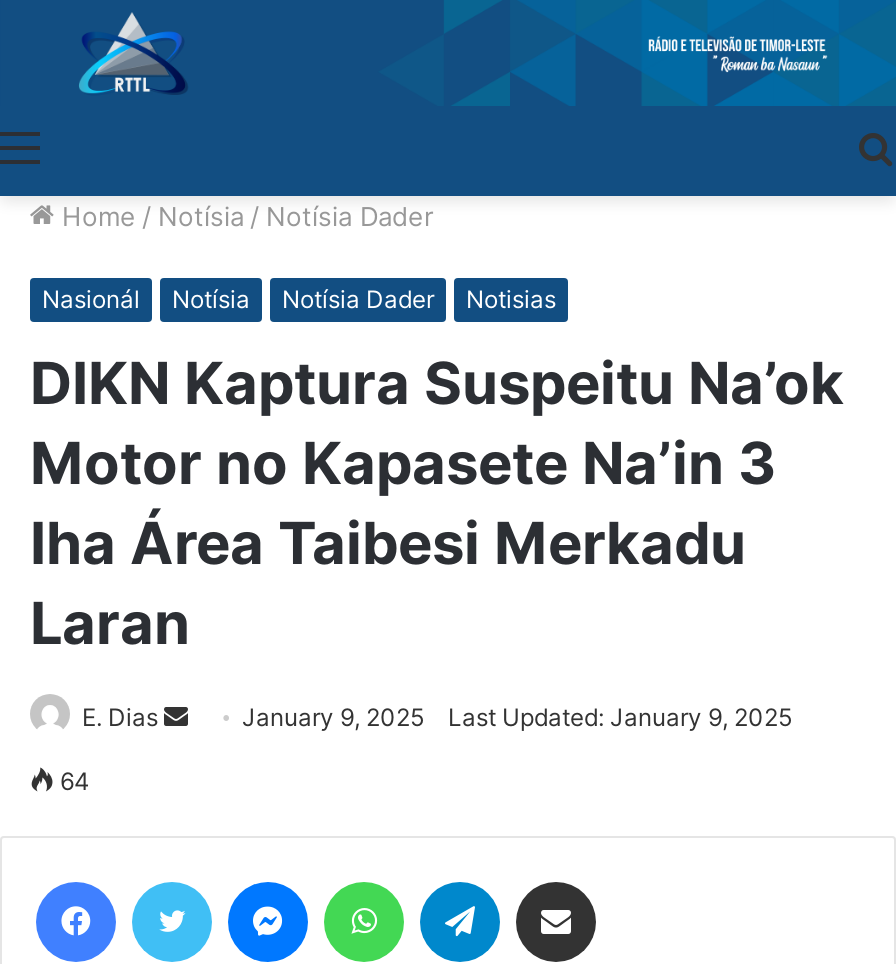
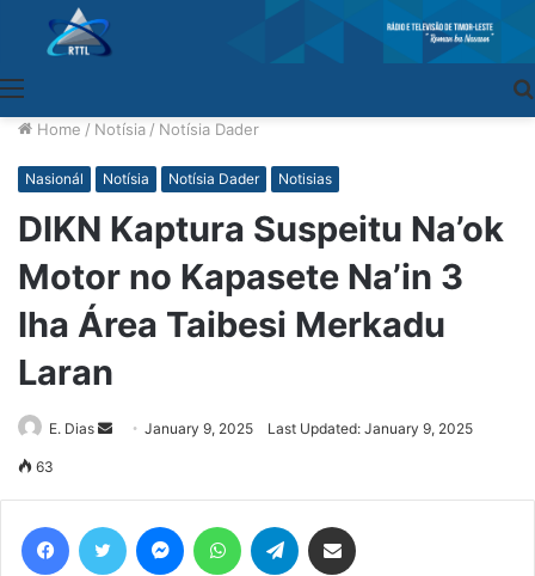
[54,766,90,796] 64 -> [32,458,54,476] 63

